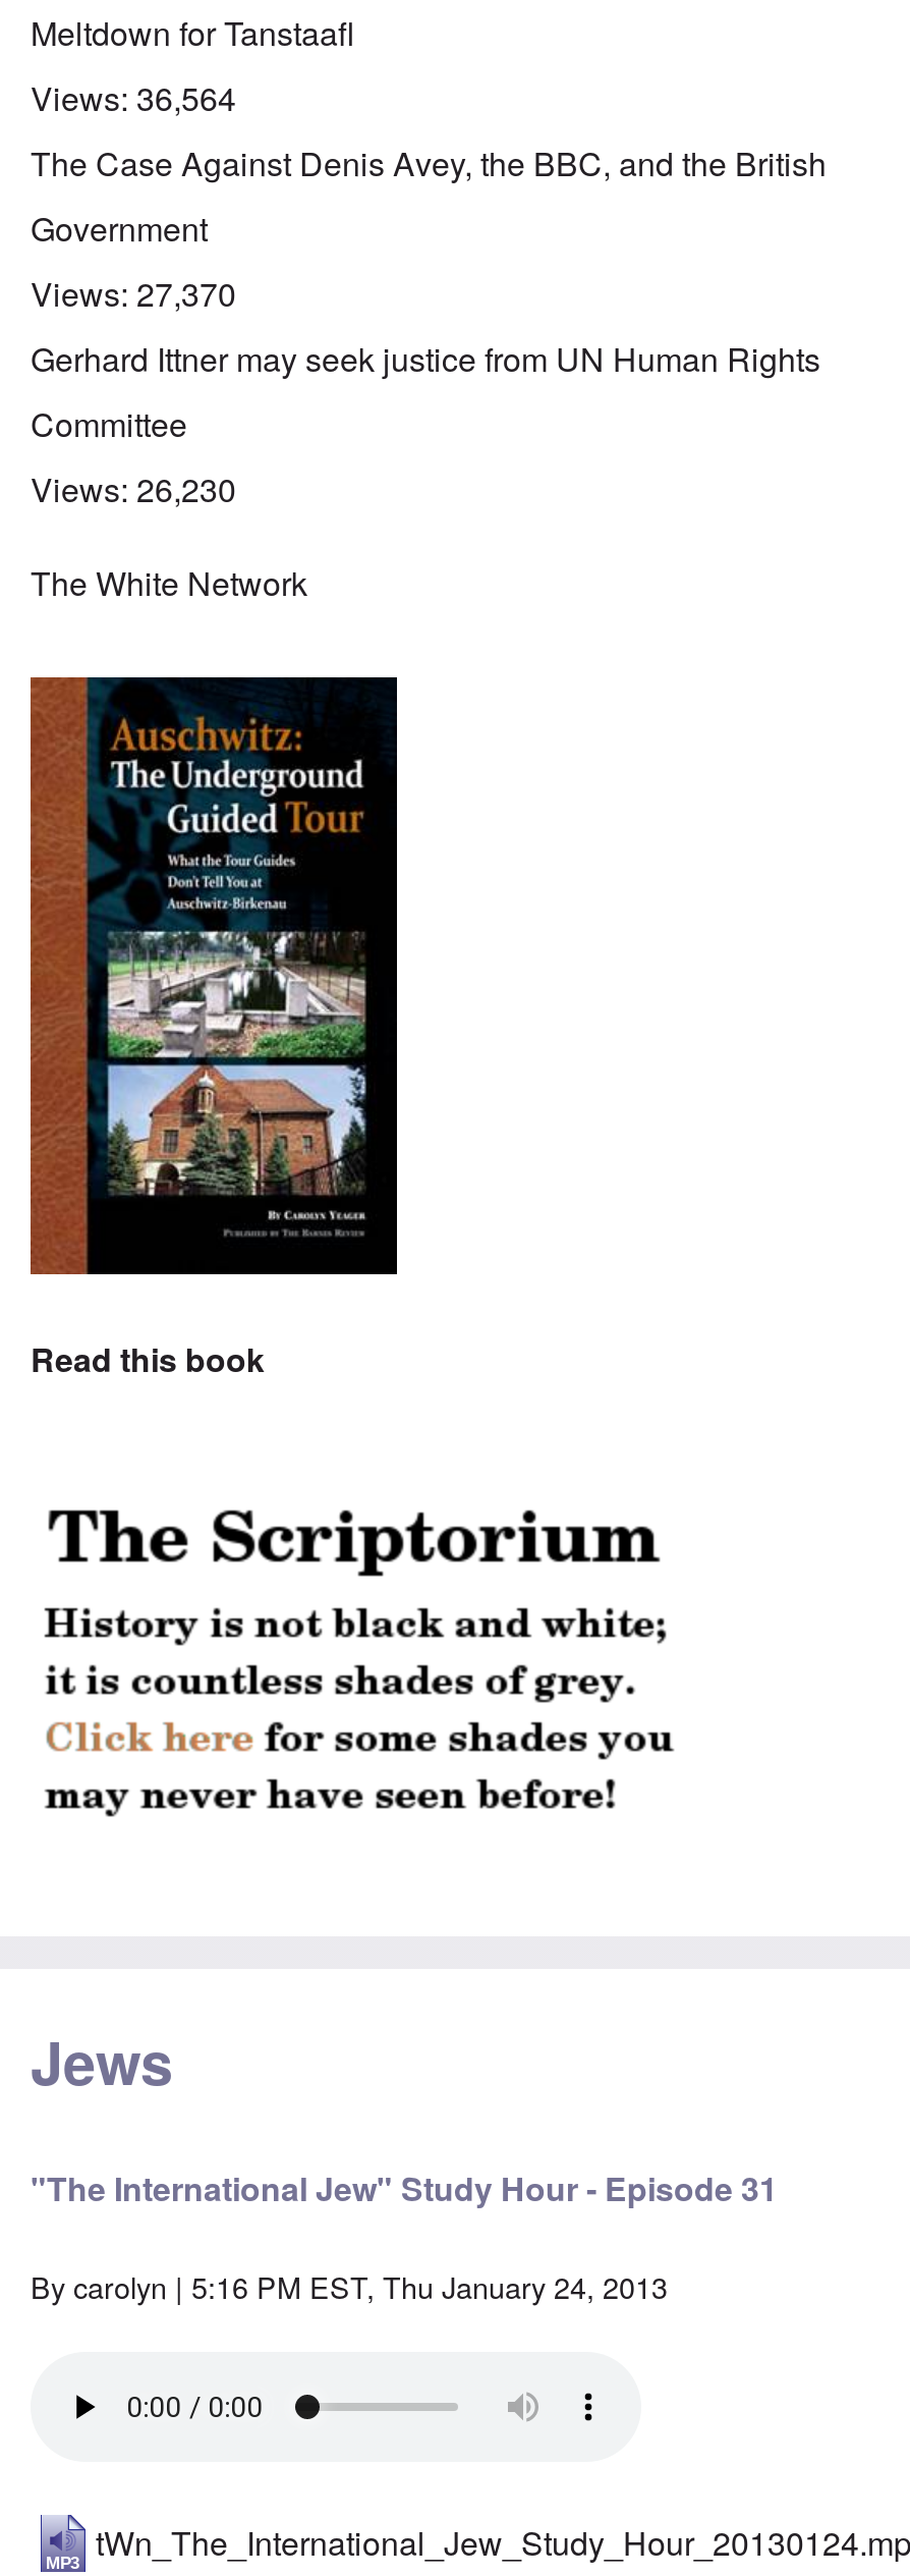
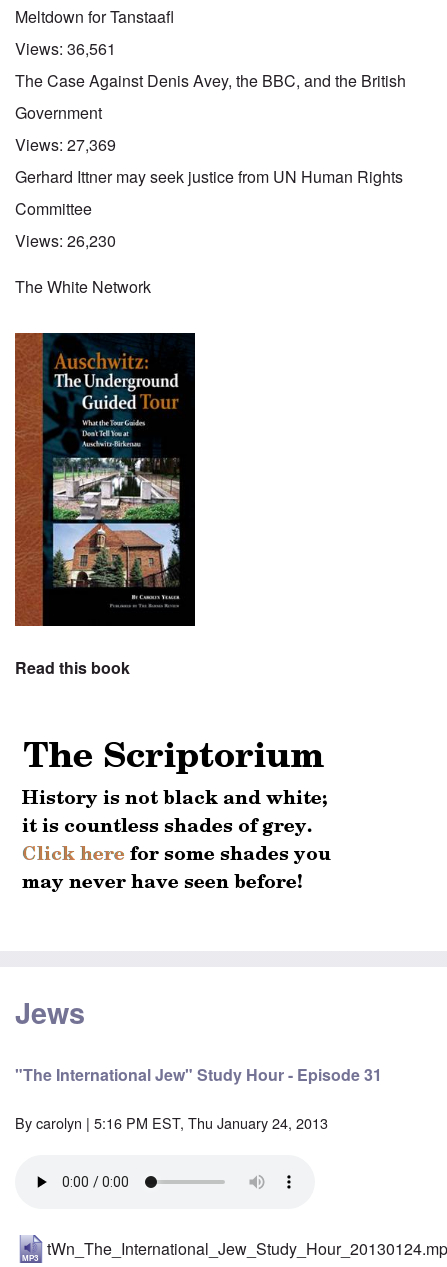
[31,75,236,122] Views: 36,564 -> [15,37,116,60] Views: 36,561
[31,271,236,318] Views: 27,370 -> [15,133,116,156] Views: 27,369

